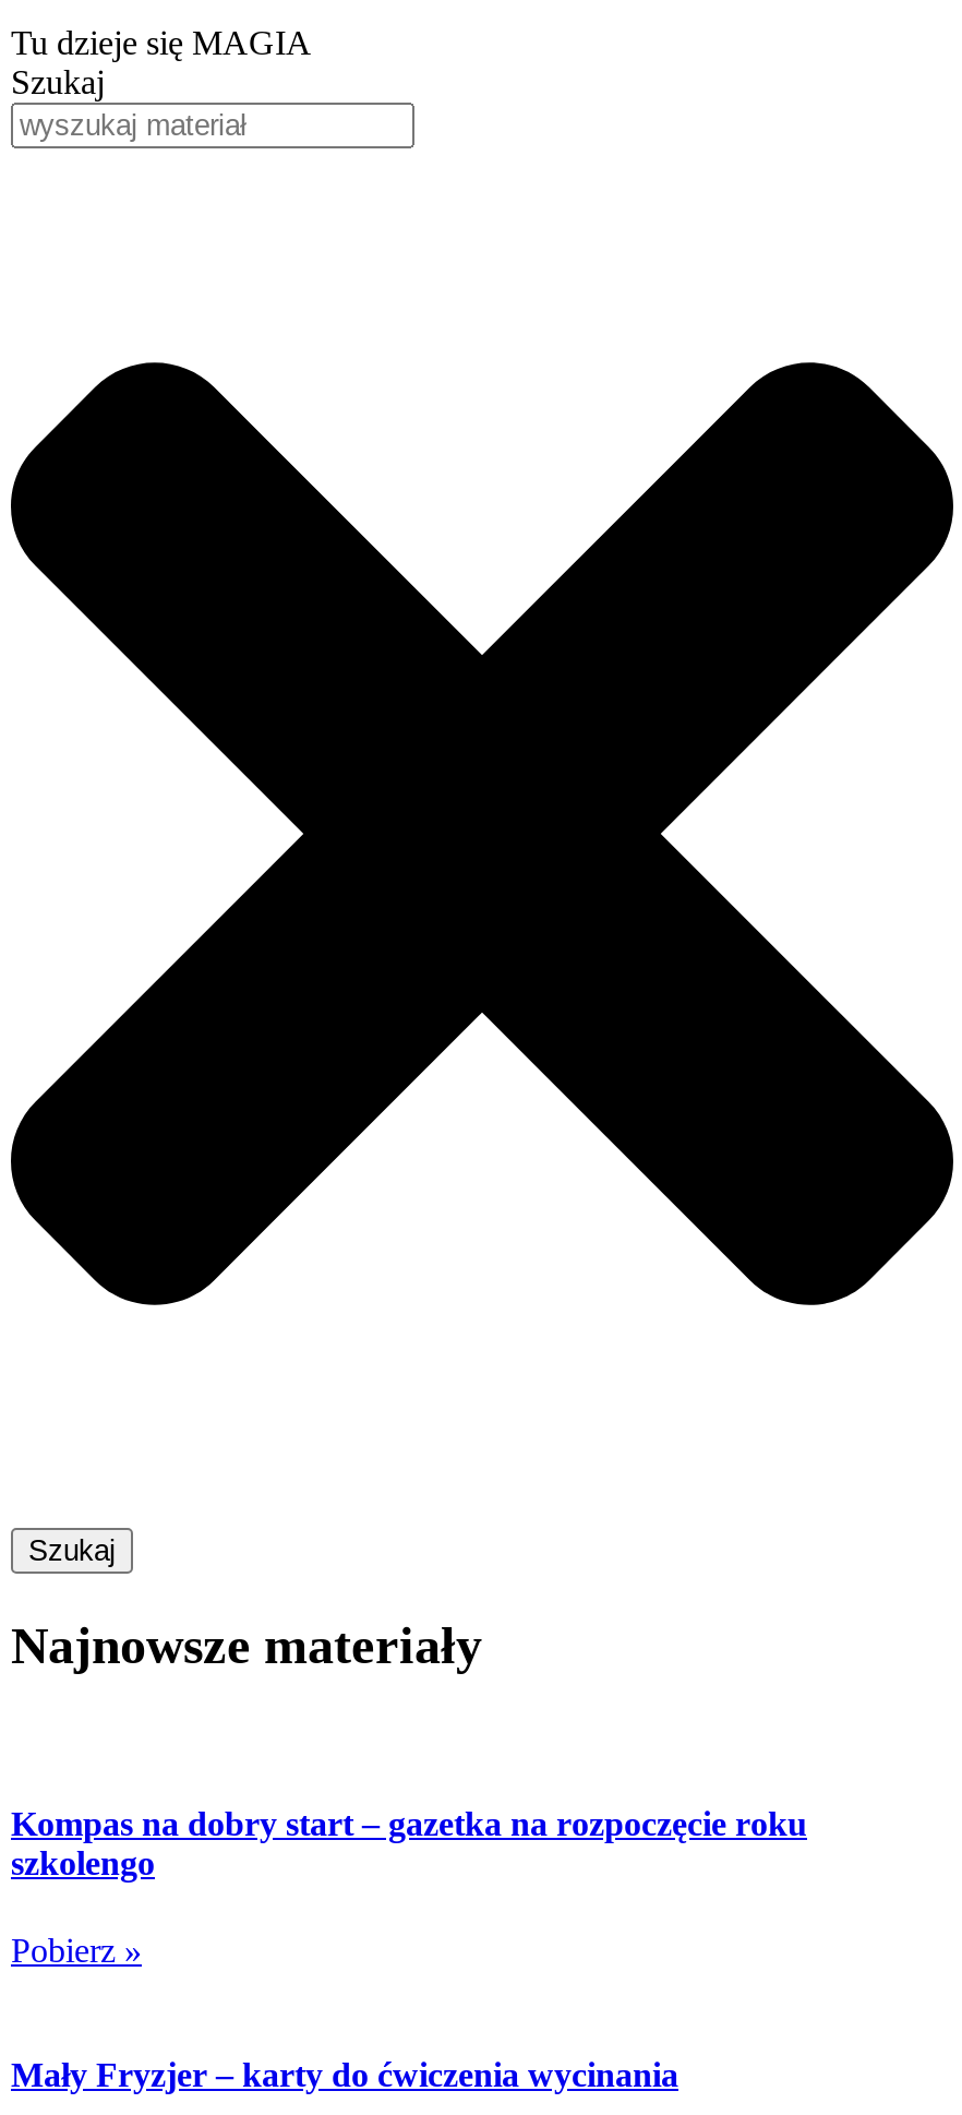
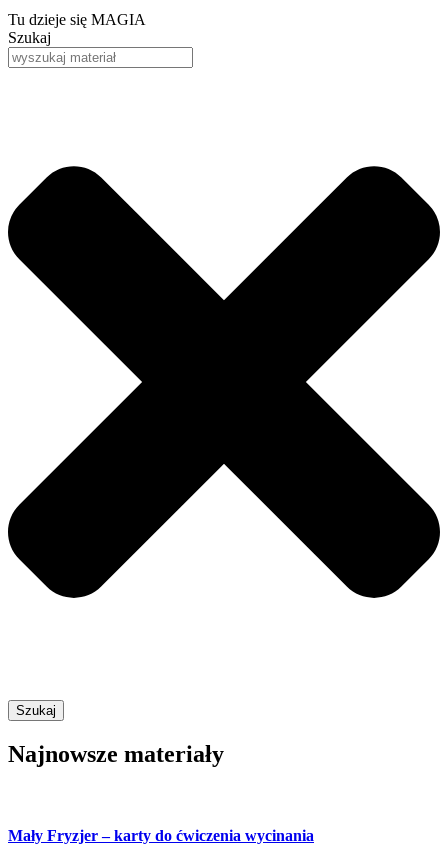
[11,1806,807,1968] Kompas na dobry start – gazetka na rozpoczęcie roku | szkolengo | Pobierz » -> none

